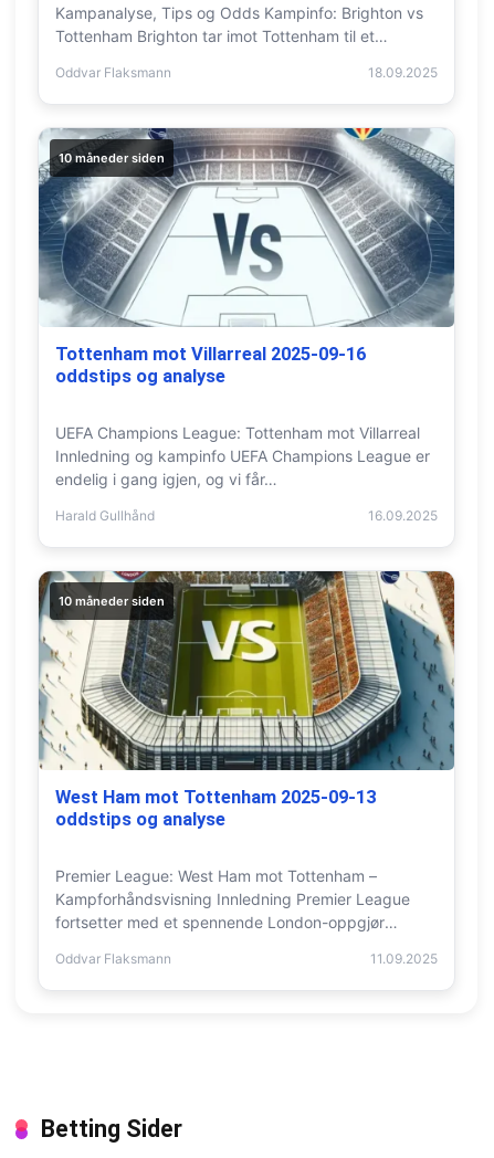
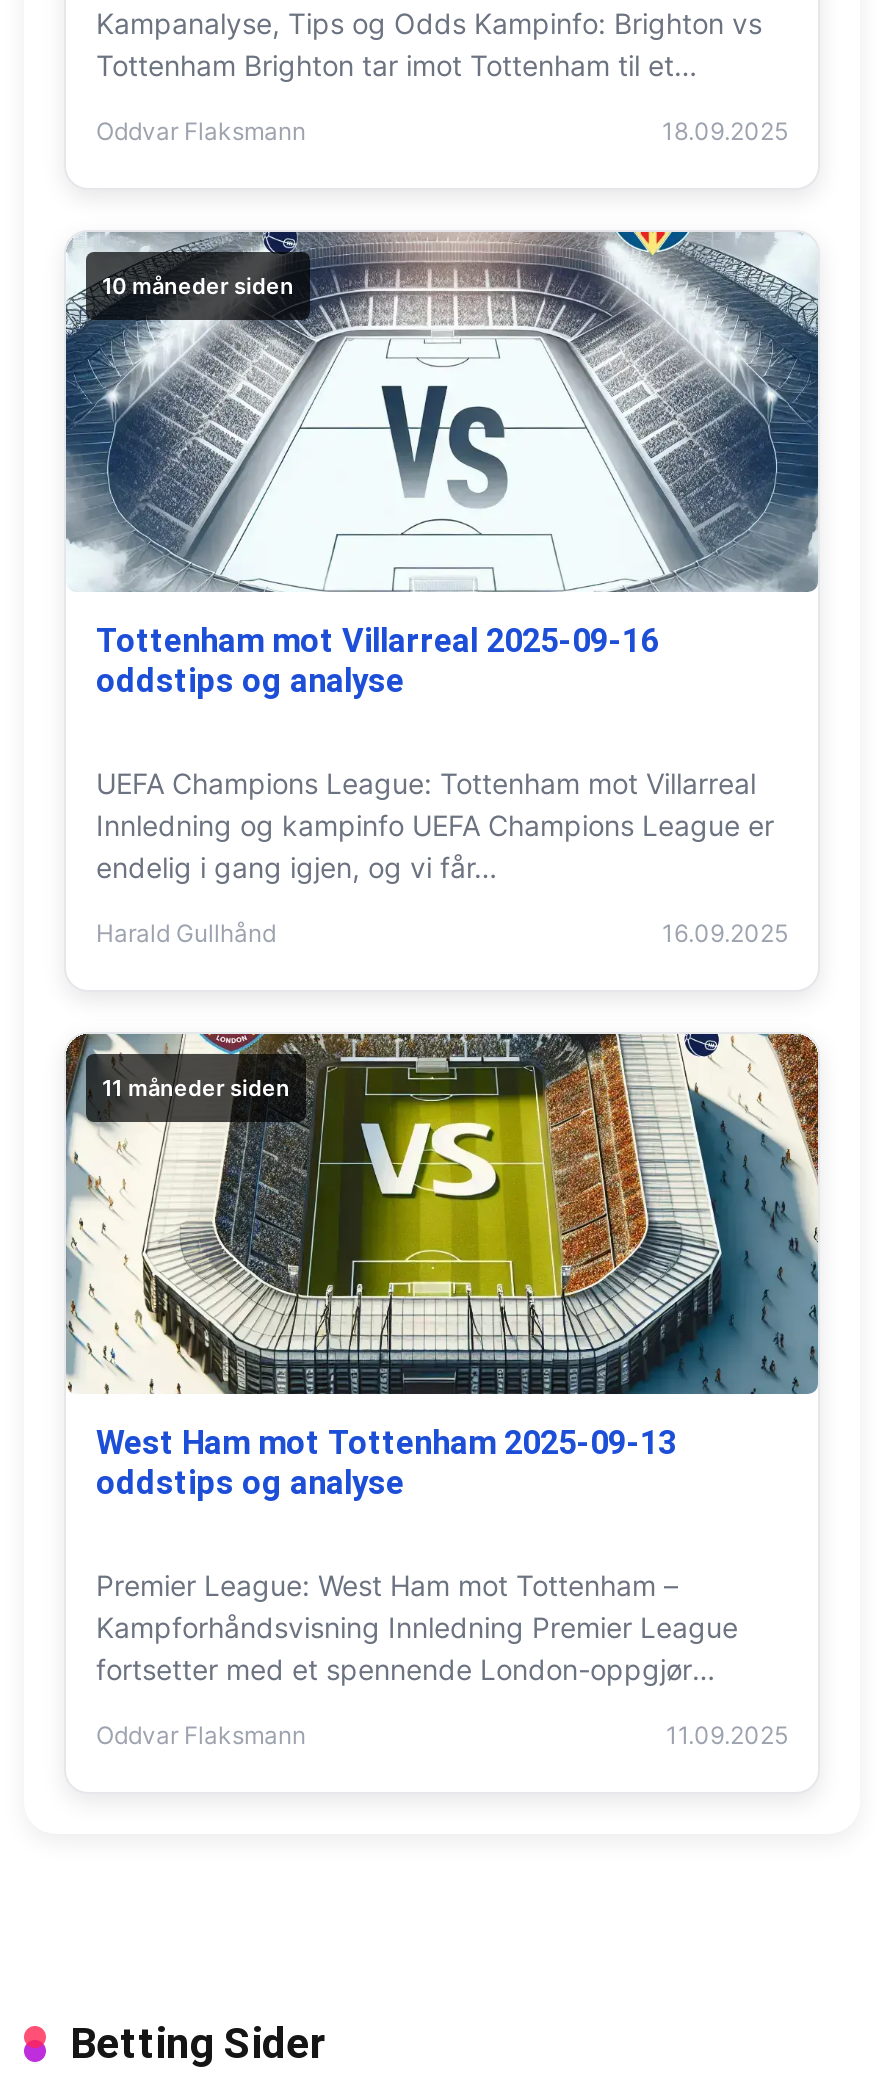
[59,593,165,609] 10 måneder siden -> [102,1074,290,1102] 11 måneder siden

